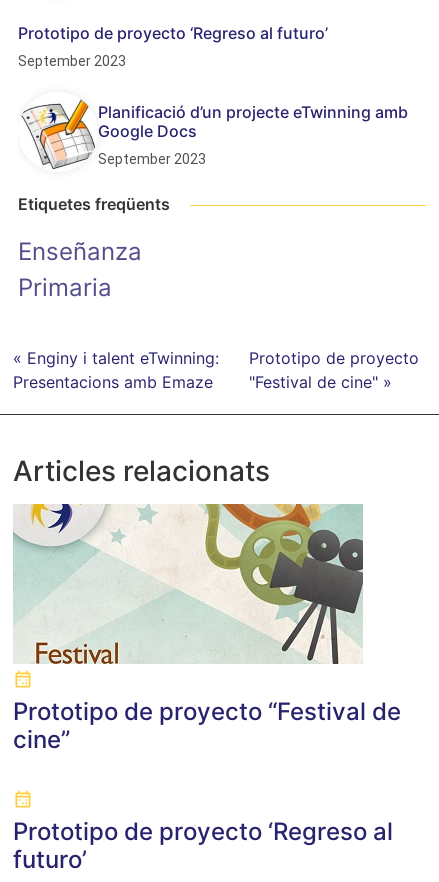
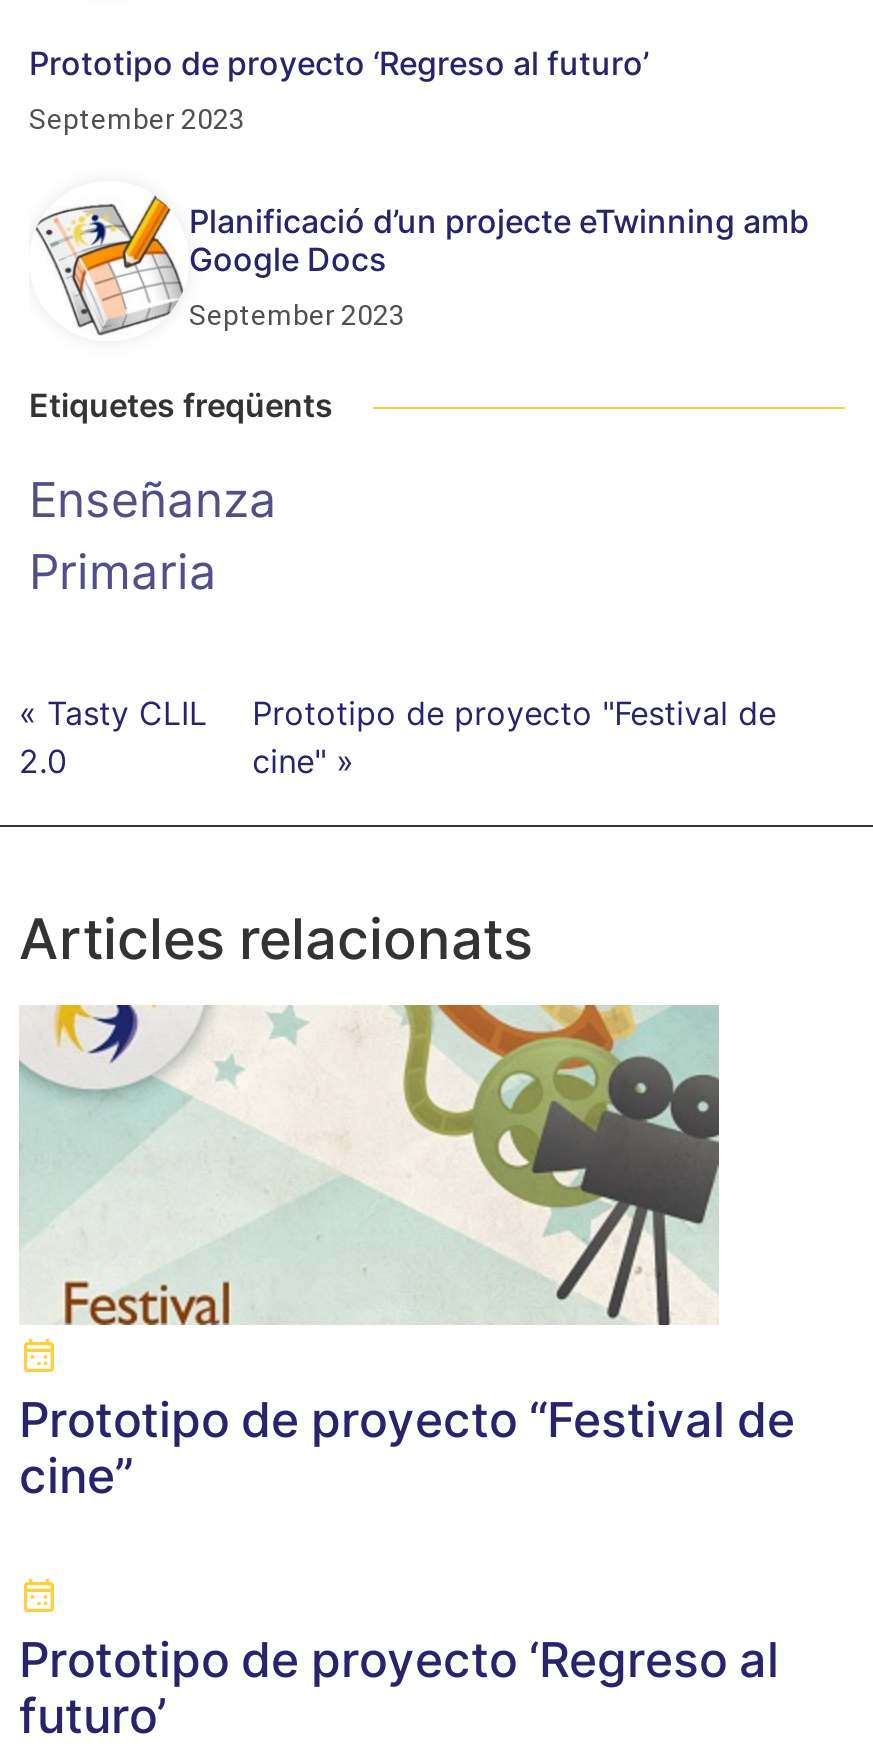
[13,348,219,392] « Enginy i talent eTwinning: | Presentacions amb Emaze -> [19,694,207,782] « Tasty CLIL | 2.0

